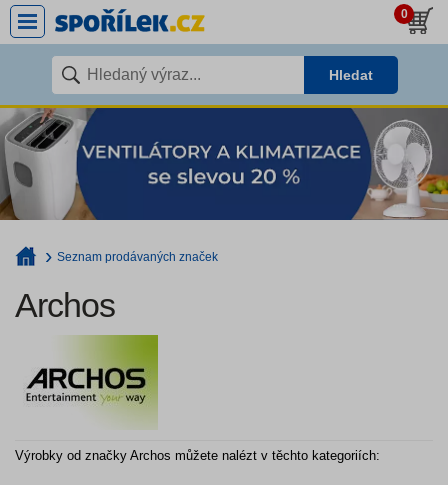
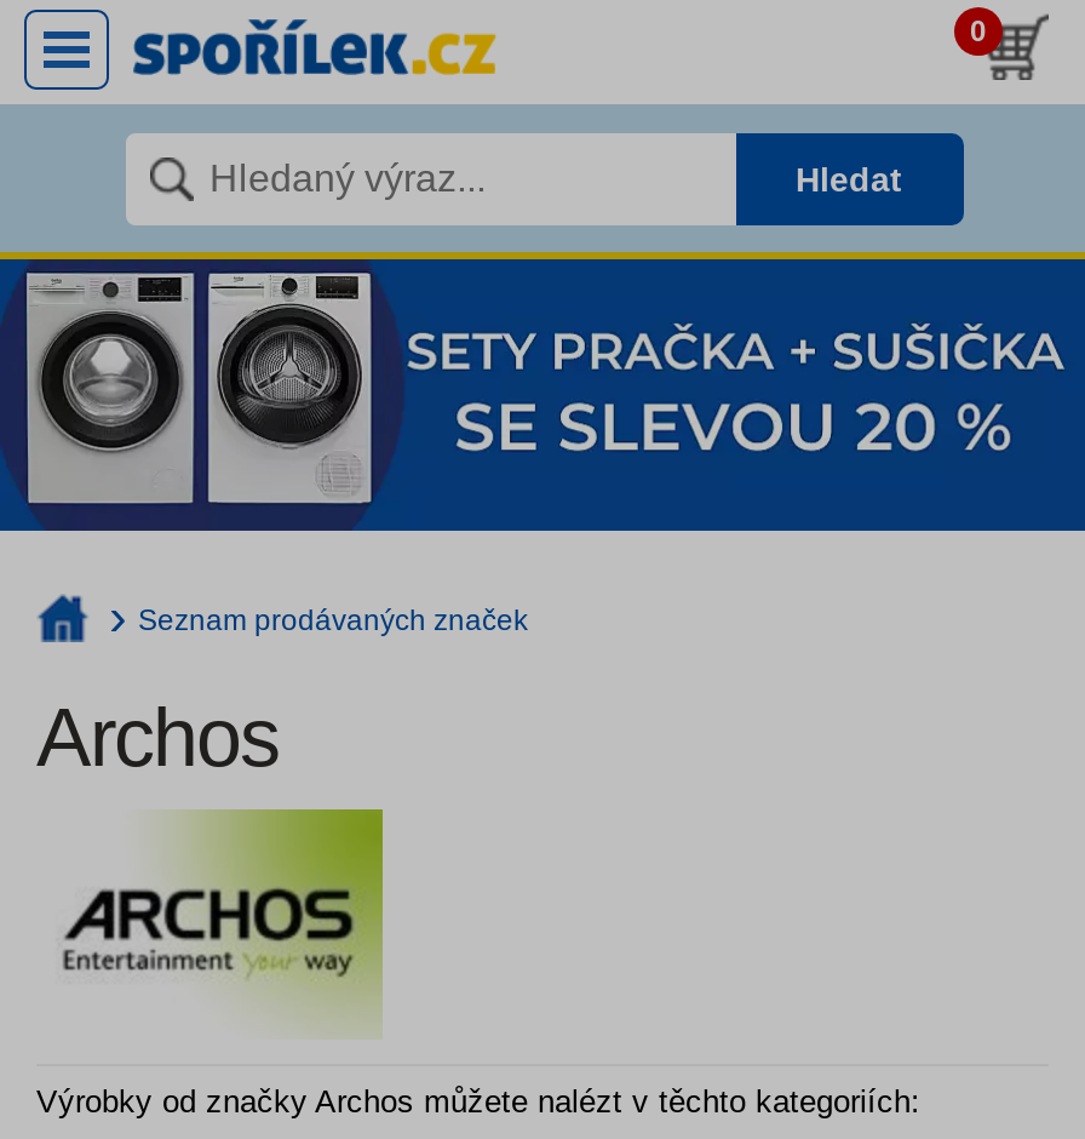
[3,107,445,221] [image] -> [7,257,1078,533] [image]

